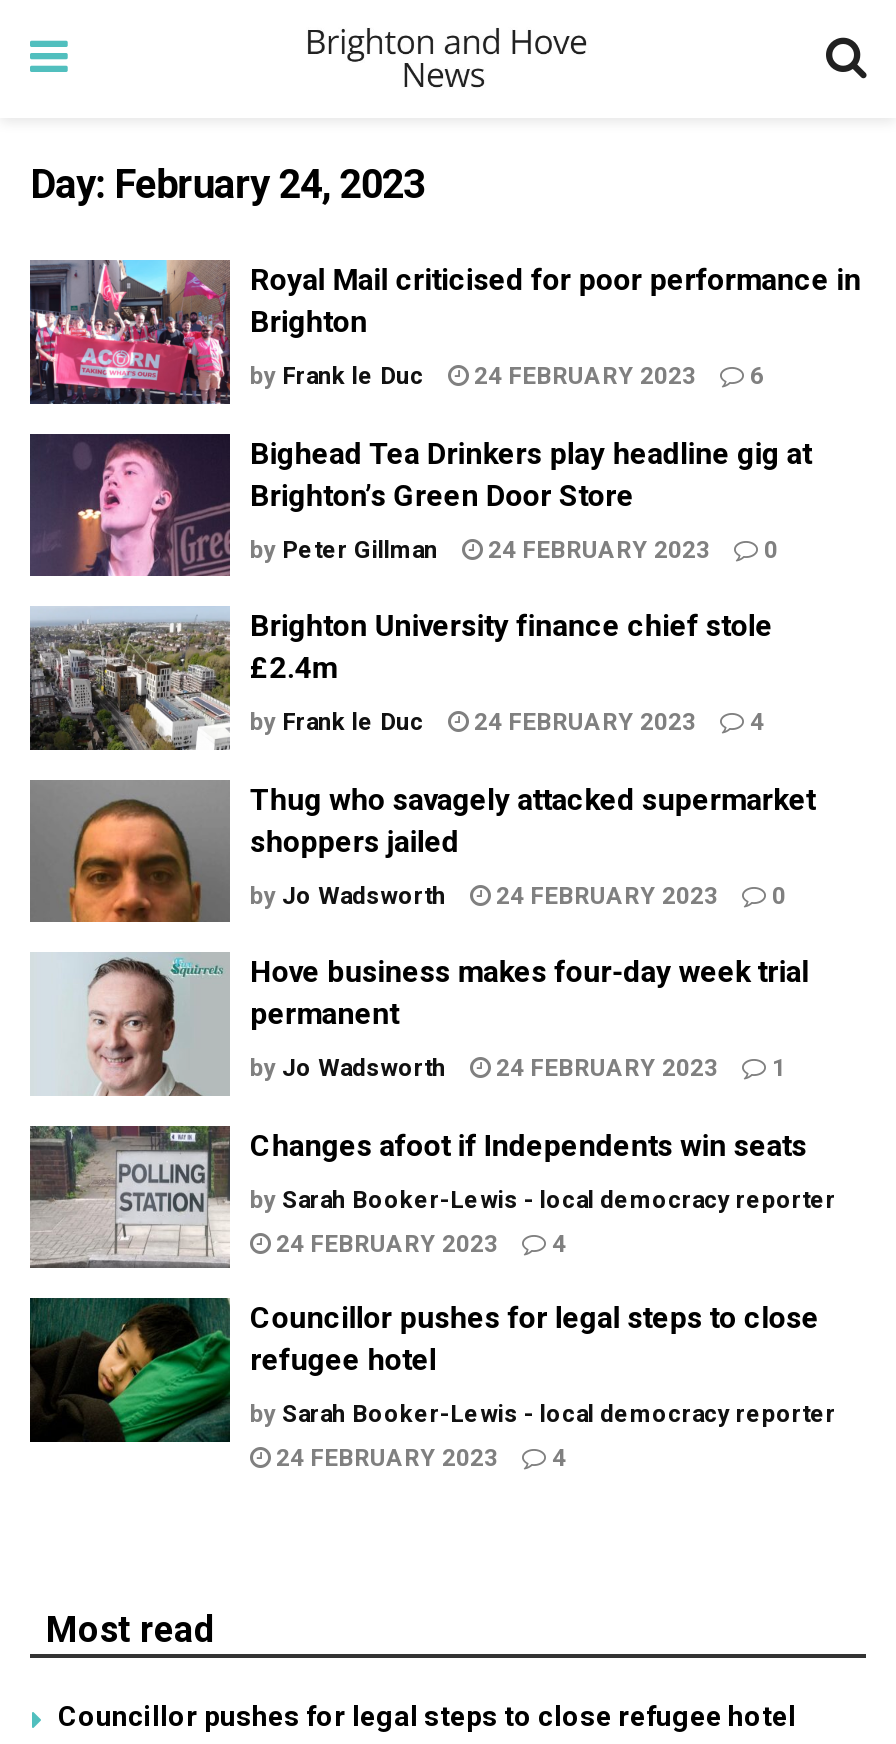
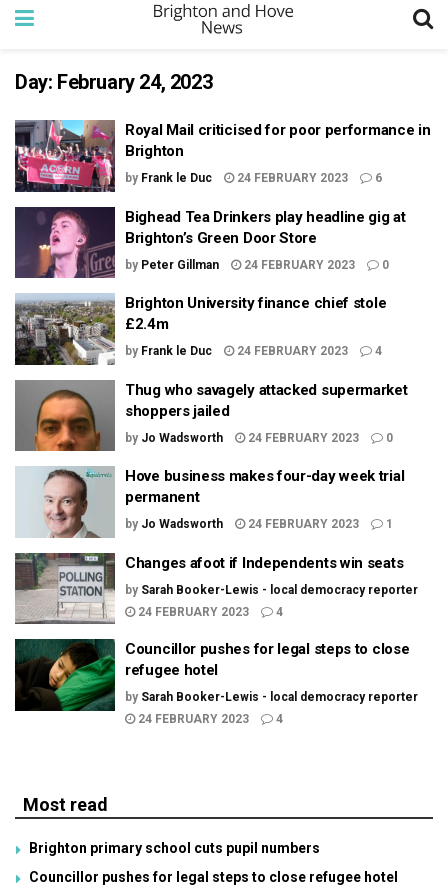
none -> [29,840,320,856] Brighton primary school cuts pupil numbers

